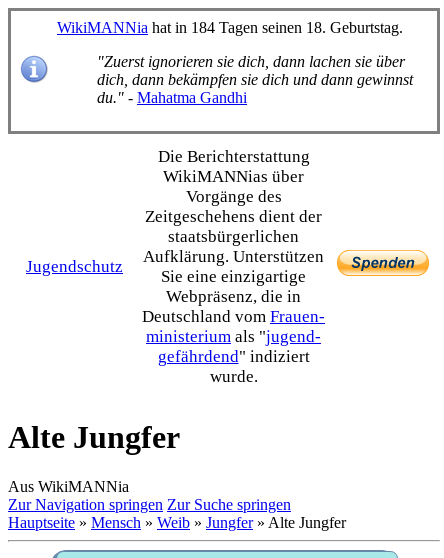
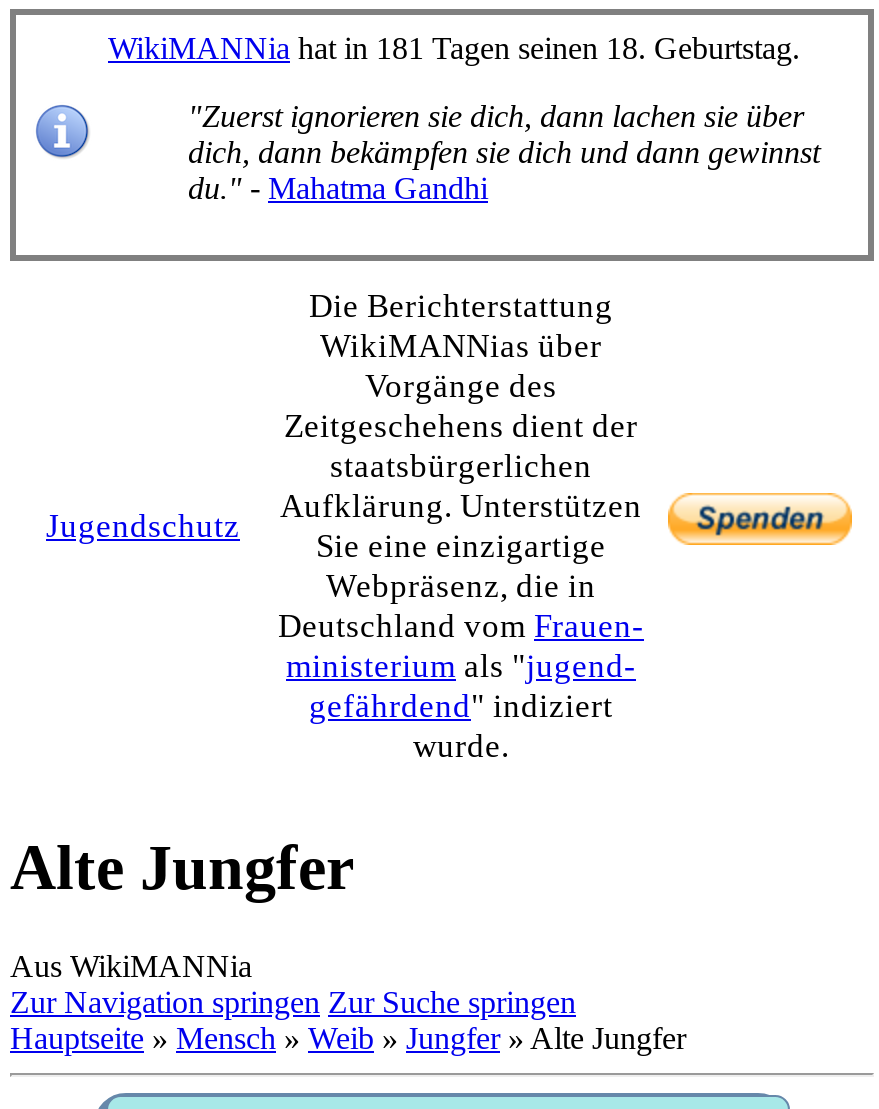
[57,19,403,36] WikiMANNia hat in 184 Tagen seinen 18. Geburtstag. -> [108,31,800,65] WikiMANNia hat in 181 Tagen seinen 18. Geburtstag.

